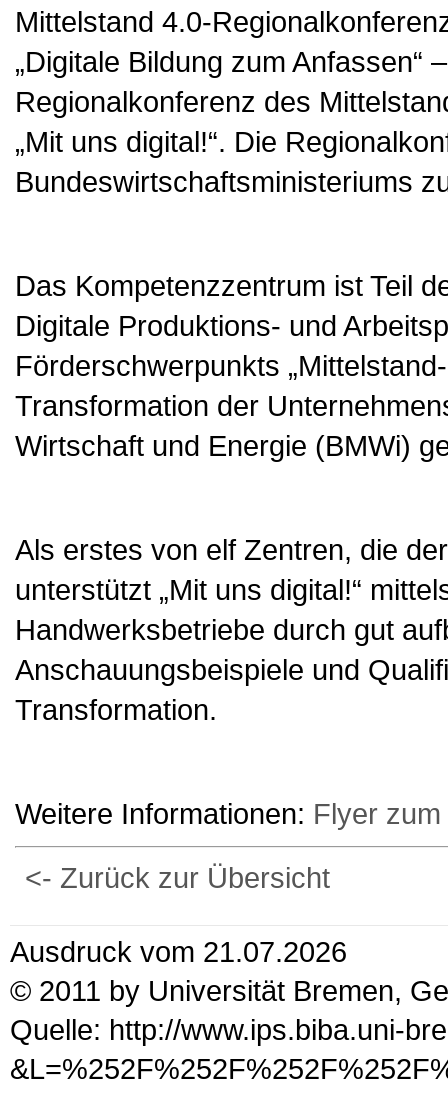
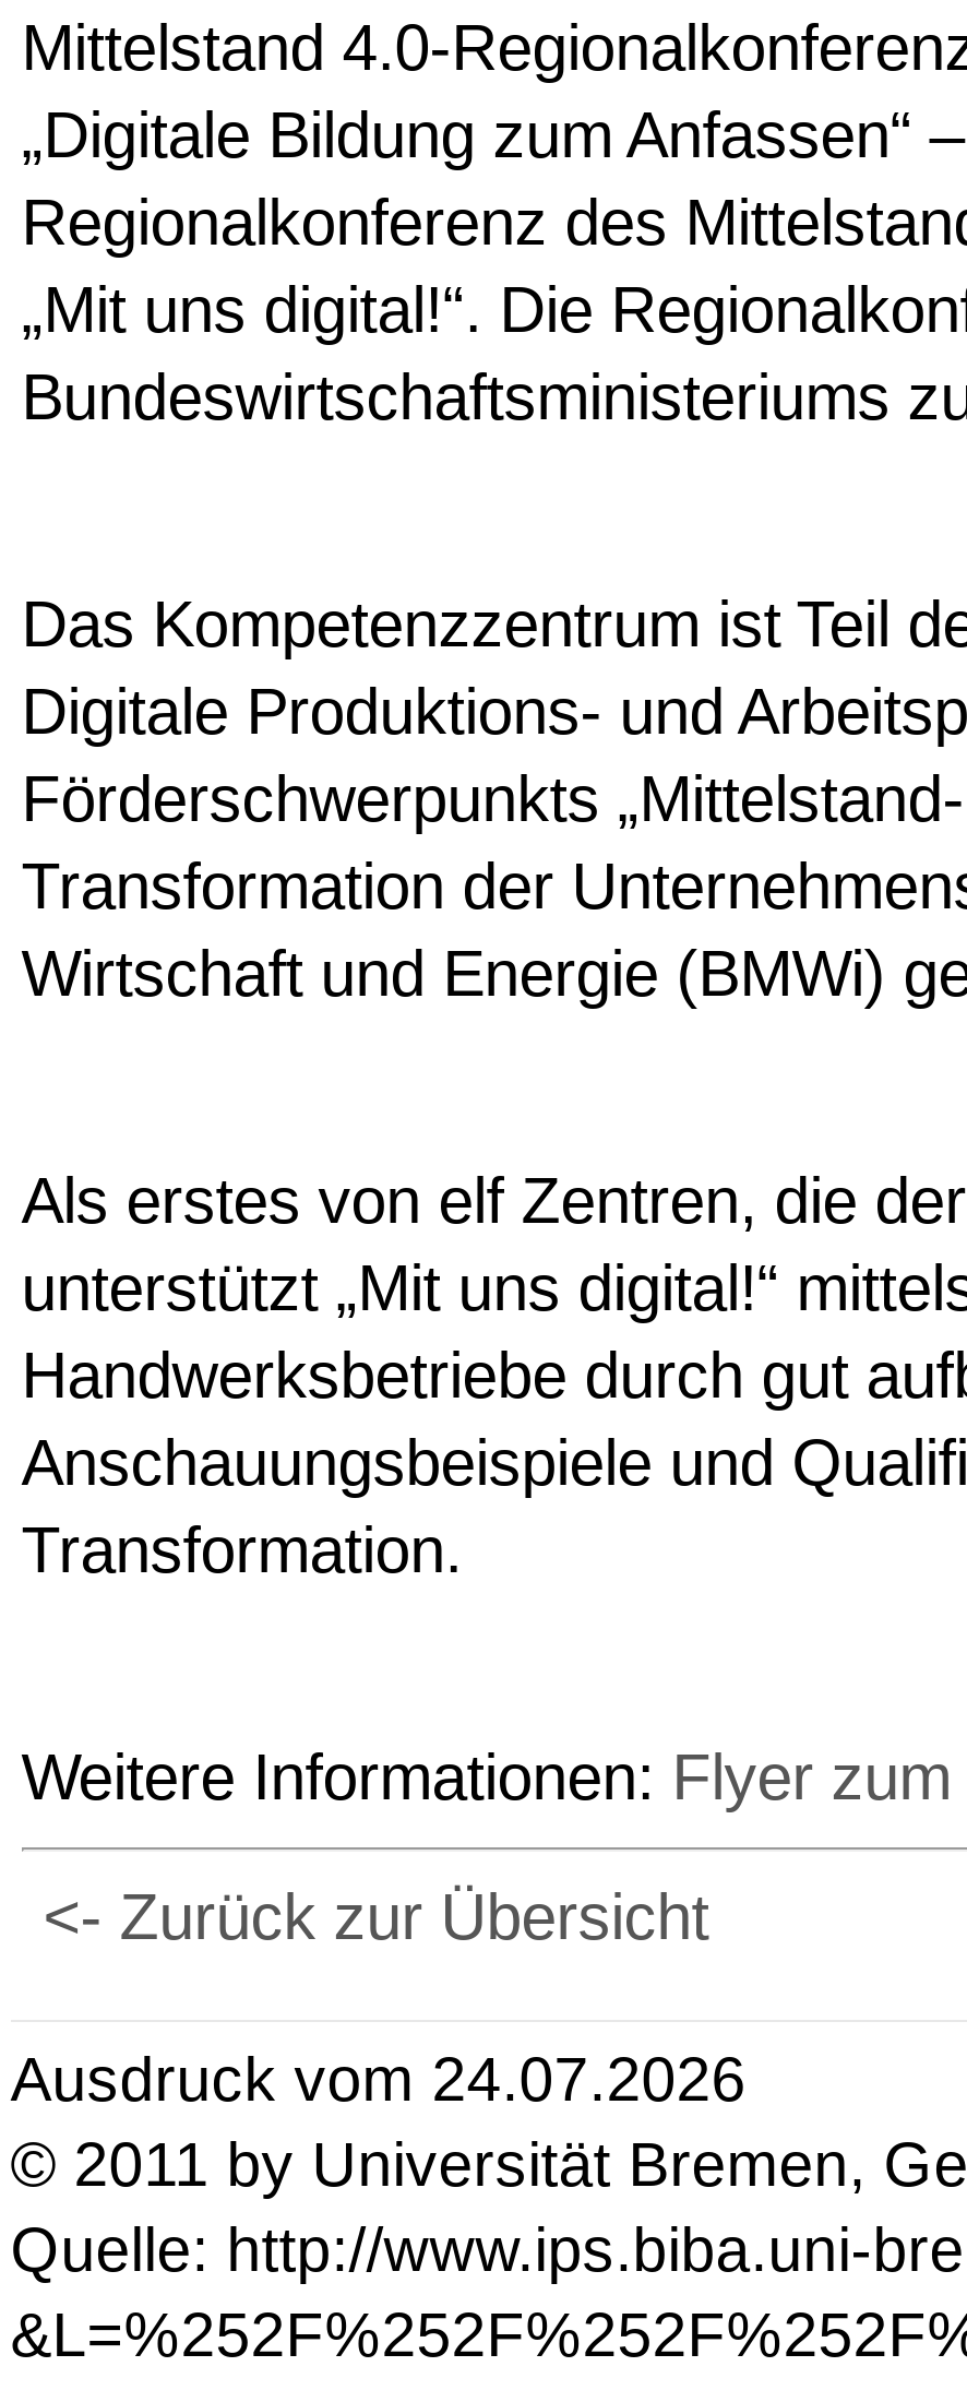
[10,936,347,968] Ausdruck vom 21.07.2026 -> [10,2043,746,2113] Ausdruck vom 24.07.2026

